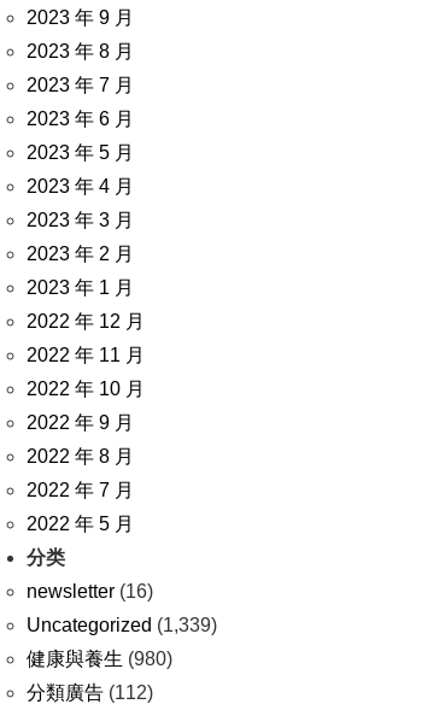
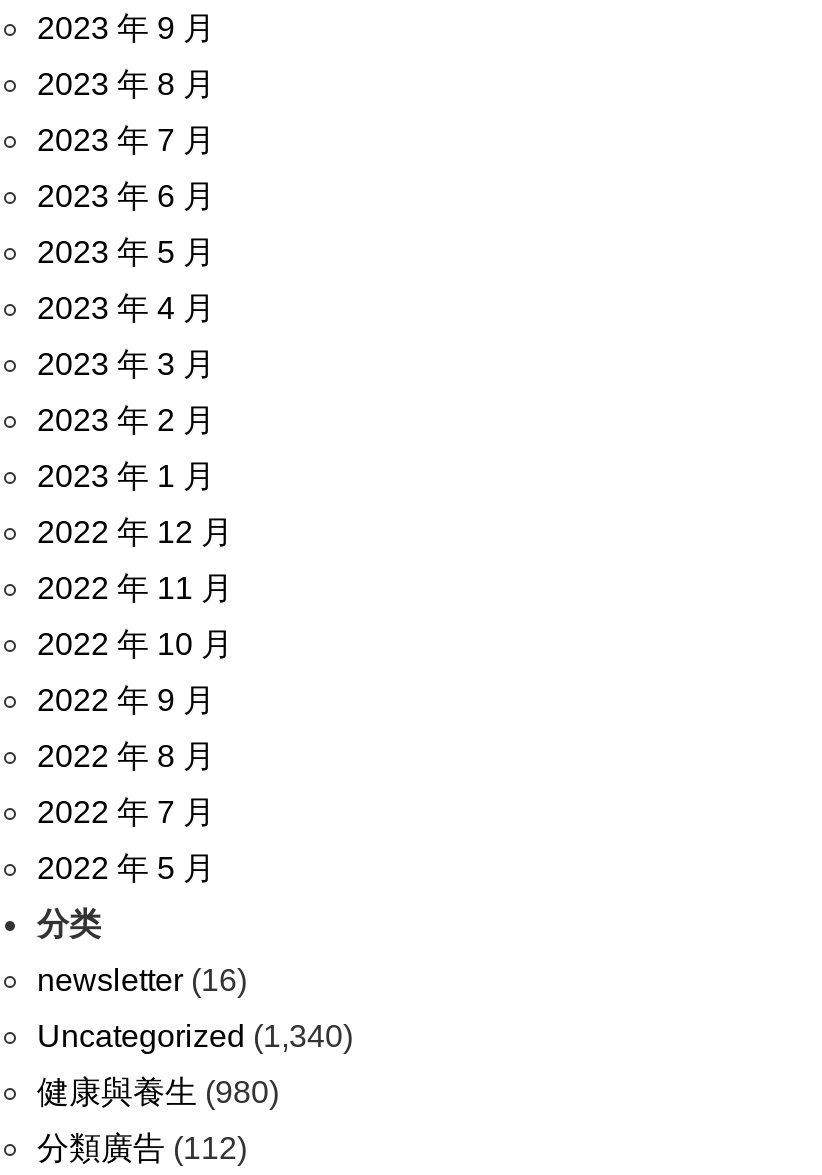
[27,615,217,635] Uncategorized (1,339) -> [37,1019,353,1053] Uncategorized (1,340)

